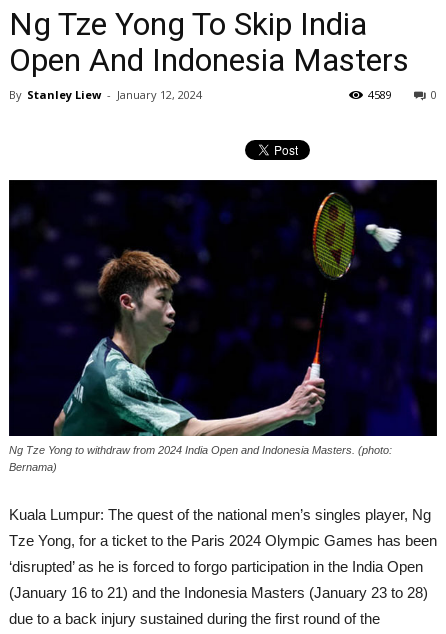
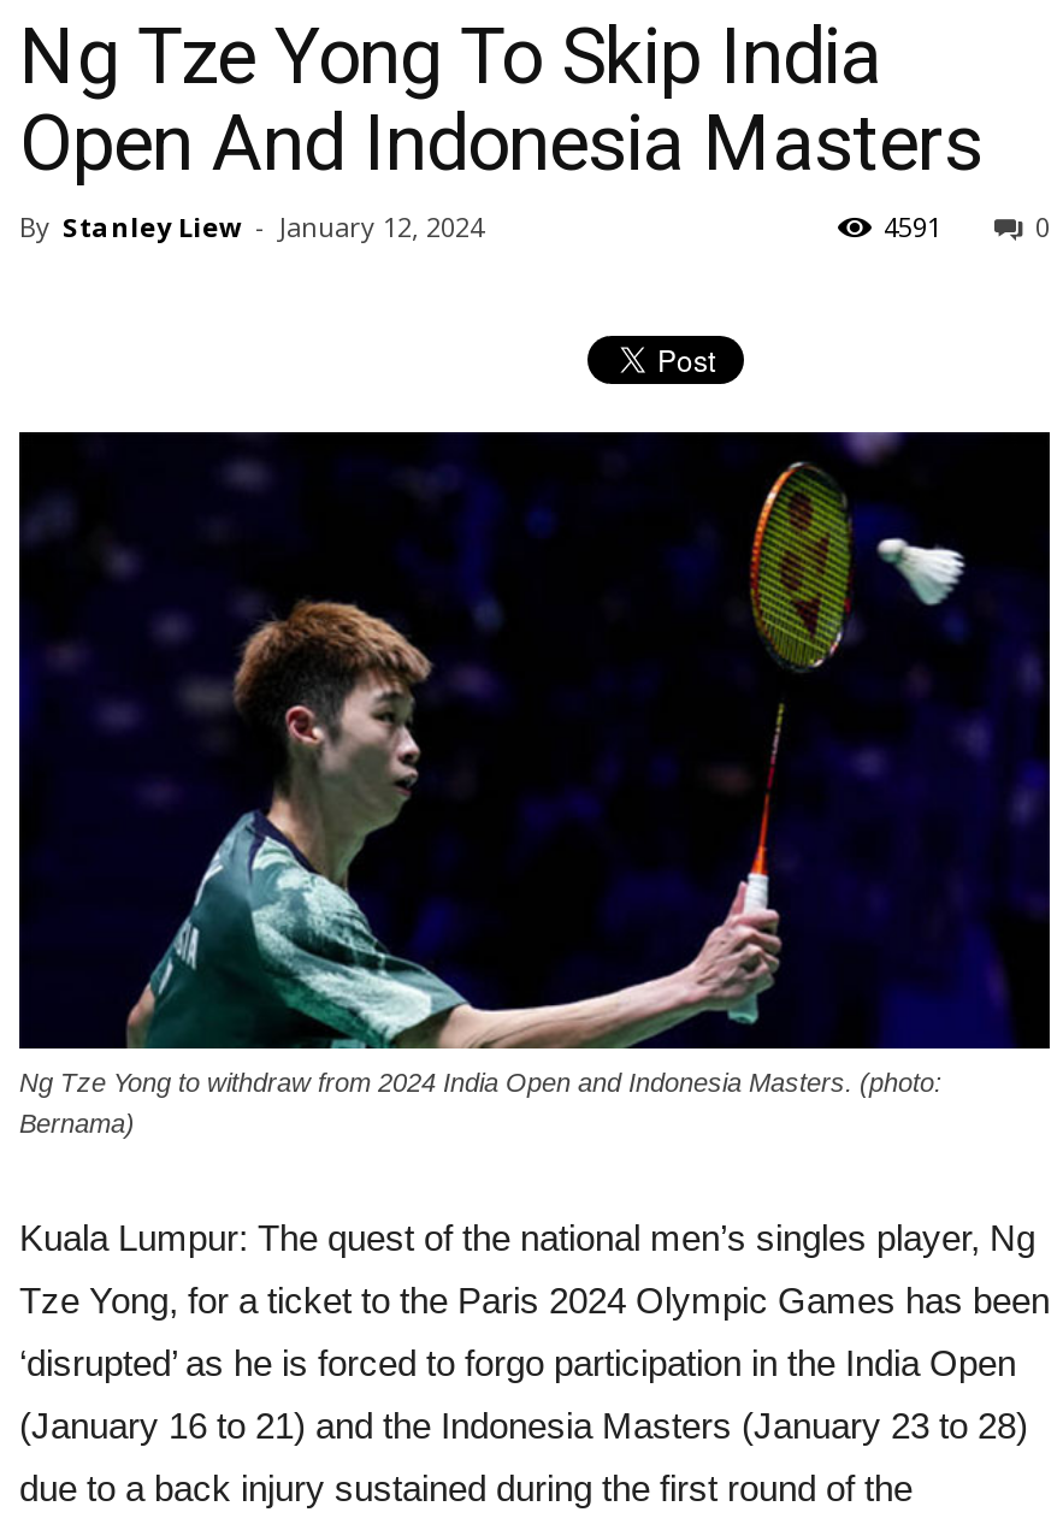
[368,87,392,102] 4589 -> [884,208,941,244] 4591

